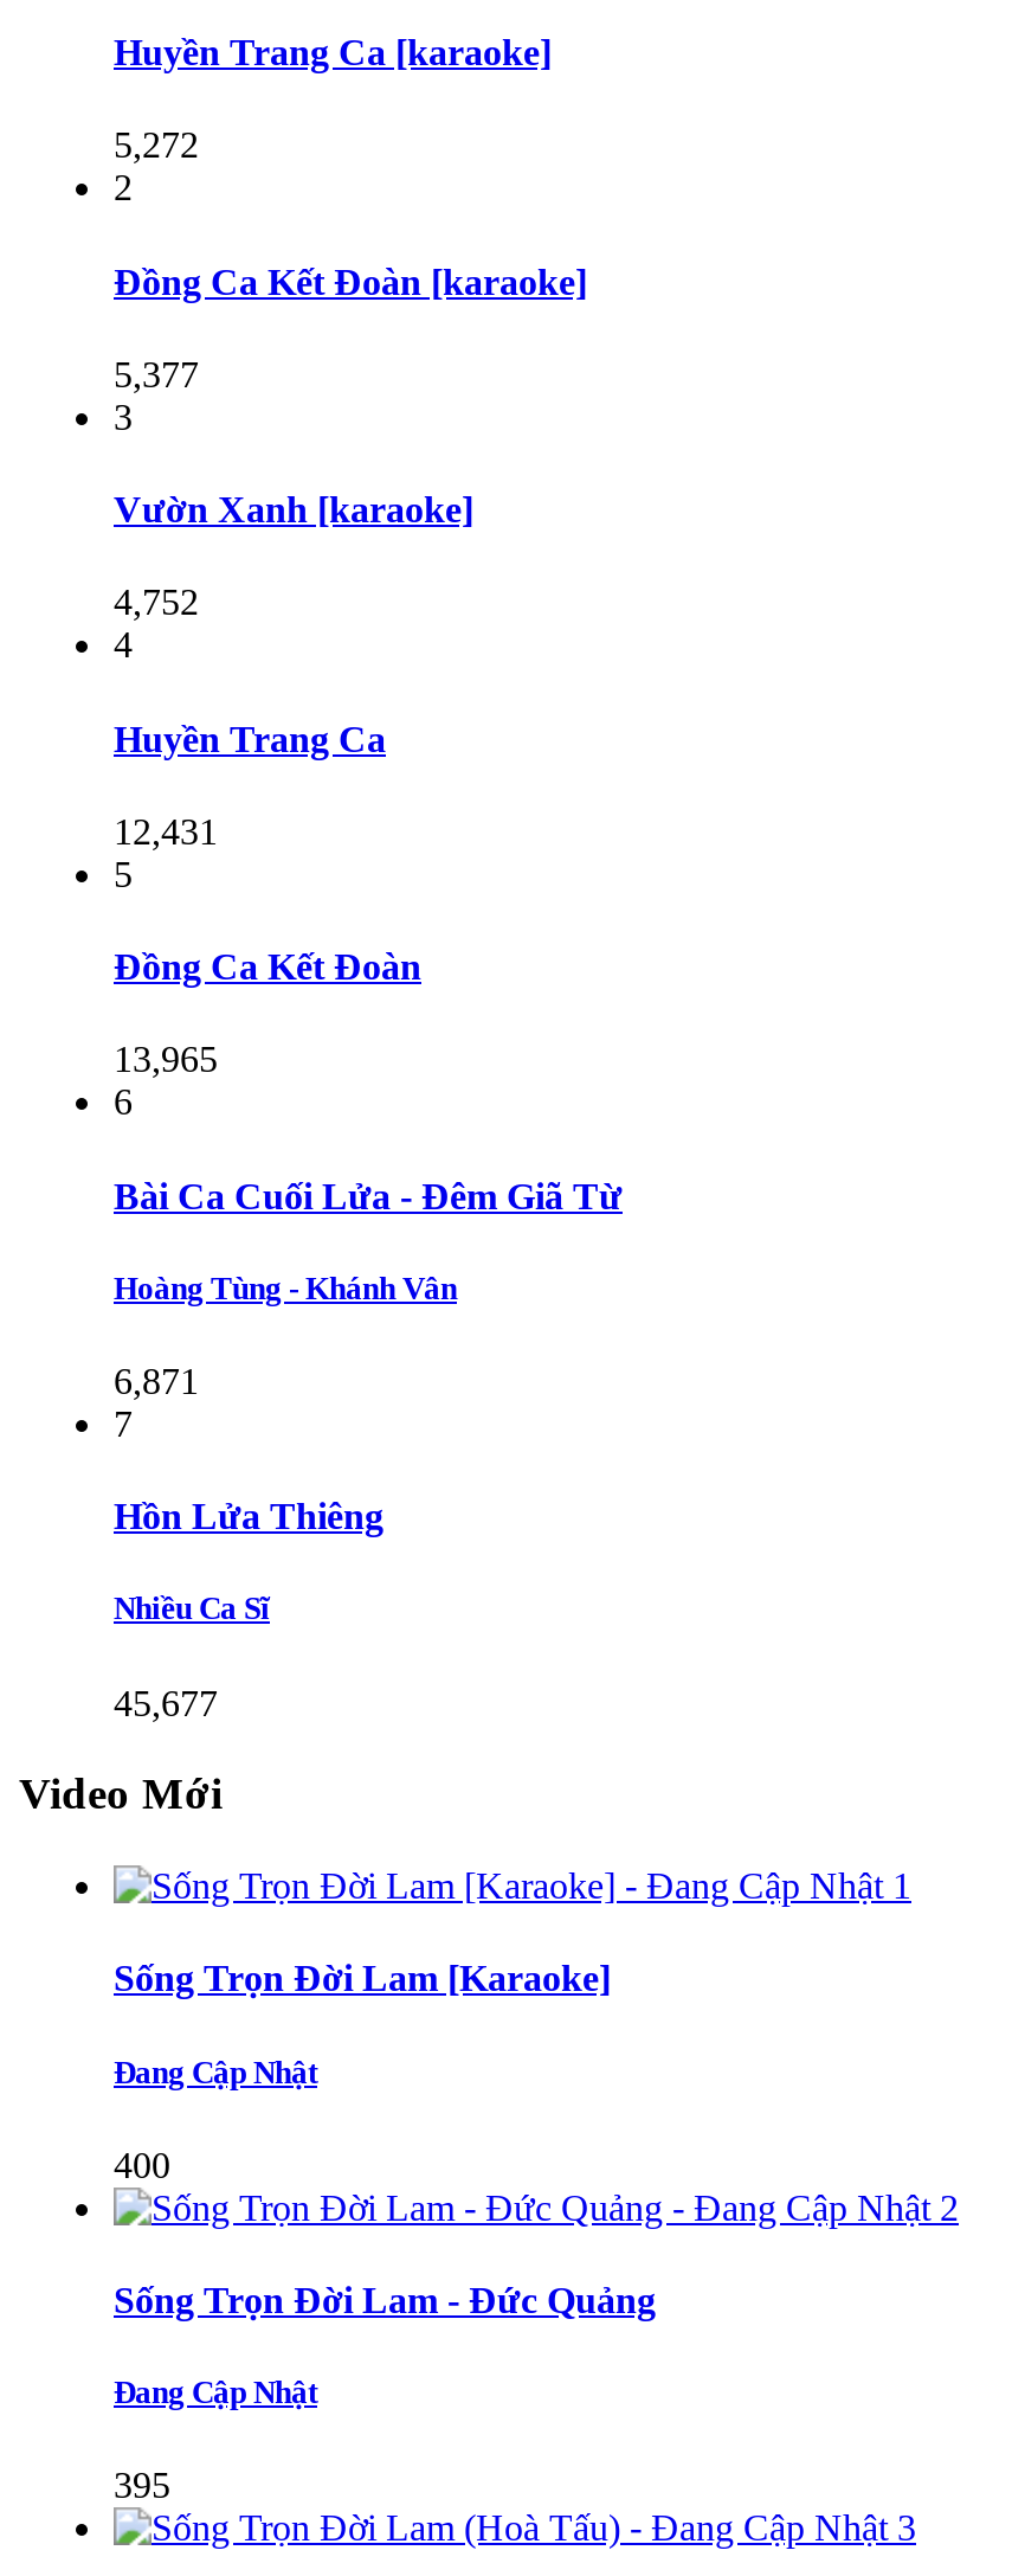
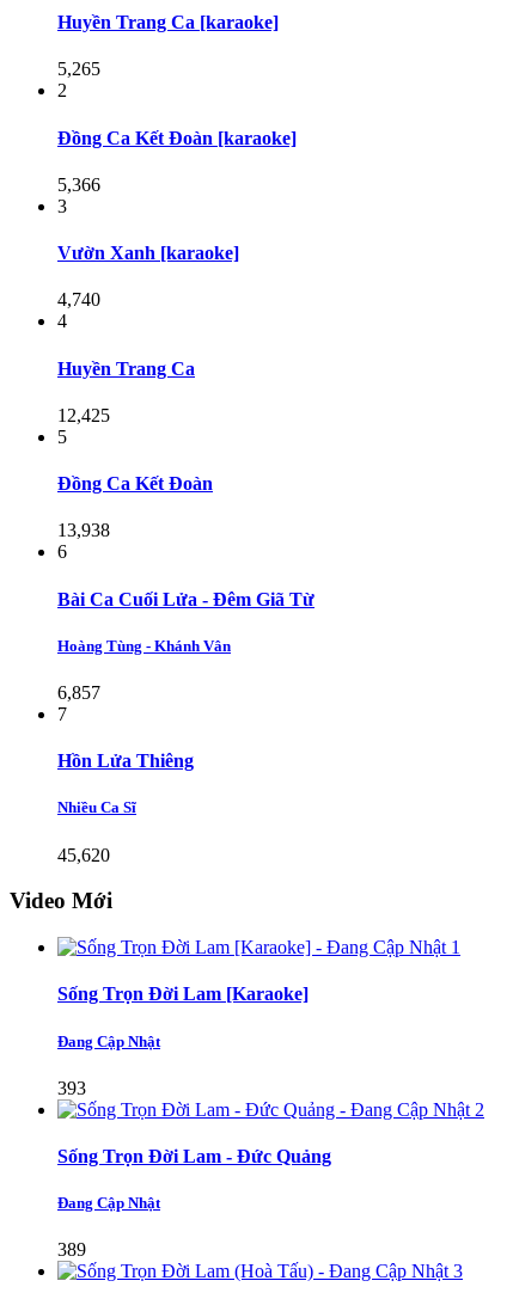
[114,125,199,165] 5,272 -> [57,59,100,79] 5,265
[114,354,199,394] 5,377 -> [57,174,100,195] 5,366
[114,582,199,623] 4,752 -> [57,290,100,310] 4,740
[114,811,218,851] 12,431 -> [57,405,110,425] 12,425
[114,1040,218,1080] 13,965 -> [57,520,110,541] 13,938
[114,1361,199,1401] 6,871 -> [57,682,100,703] 6,857
[114,1682,218,1723] 45,677 -> [57,845,110,865] 45,620
[114,2144,170,2184] 400 -> [57,1078,86,1098] 393
[114,2465,170,2506] 395 -> [57,1240,86,1260] 389

